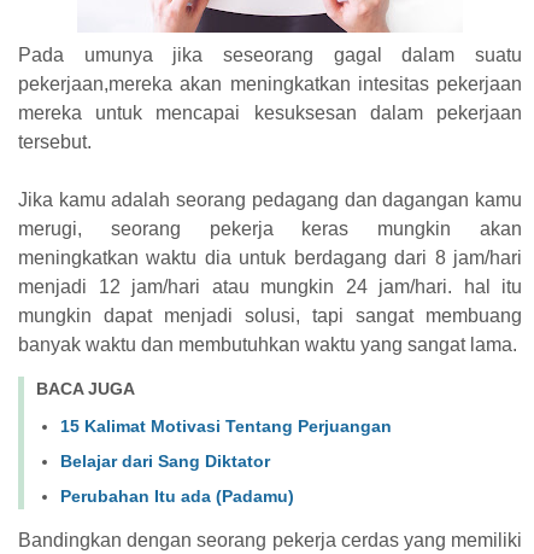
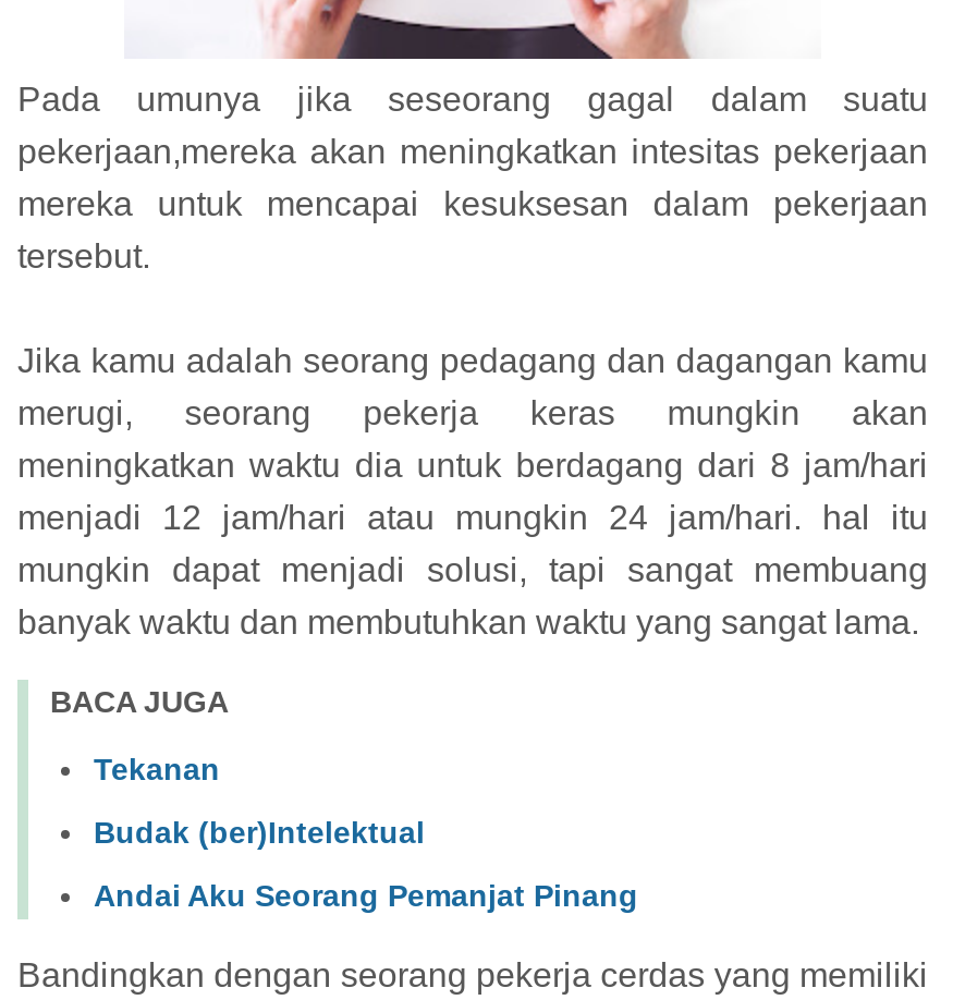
[60,416,392,435] 15 Kalimat Motivasi Tentang Perjuangan -> [94,751,220,786] Tekanan
[60,451,270,470] Belajar dari Sang Diktator -> [94,814,425,849] Budak (ber)Intelektual
[60,486,294,505] Perubahan Itu ada (Padamu) -> [94,877,638,912] Andai Aku Seorang Pemanjat Pinang

